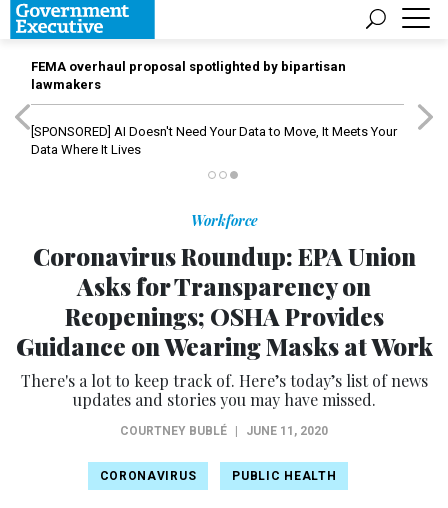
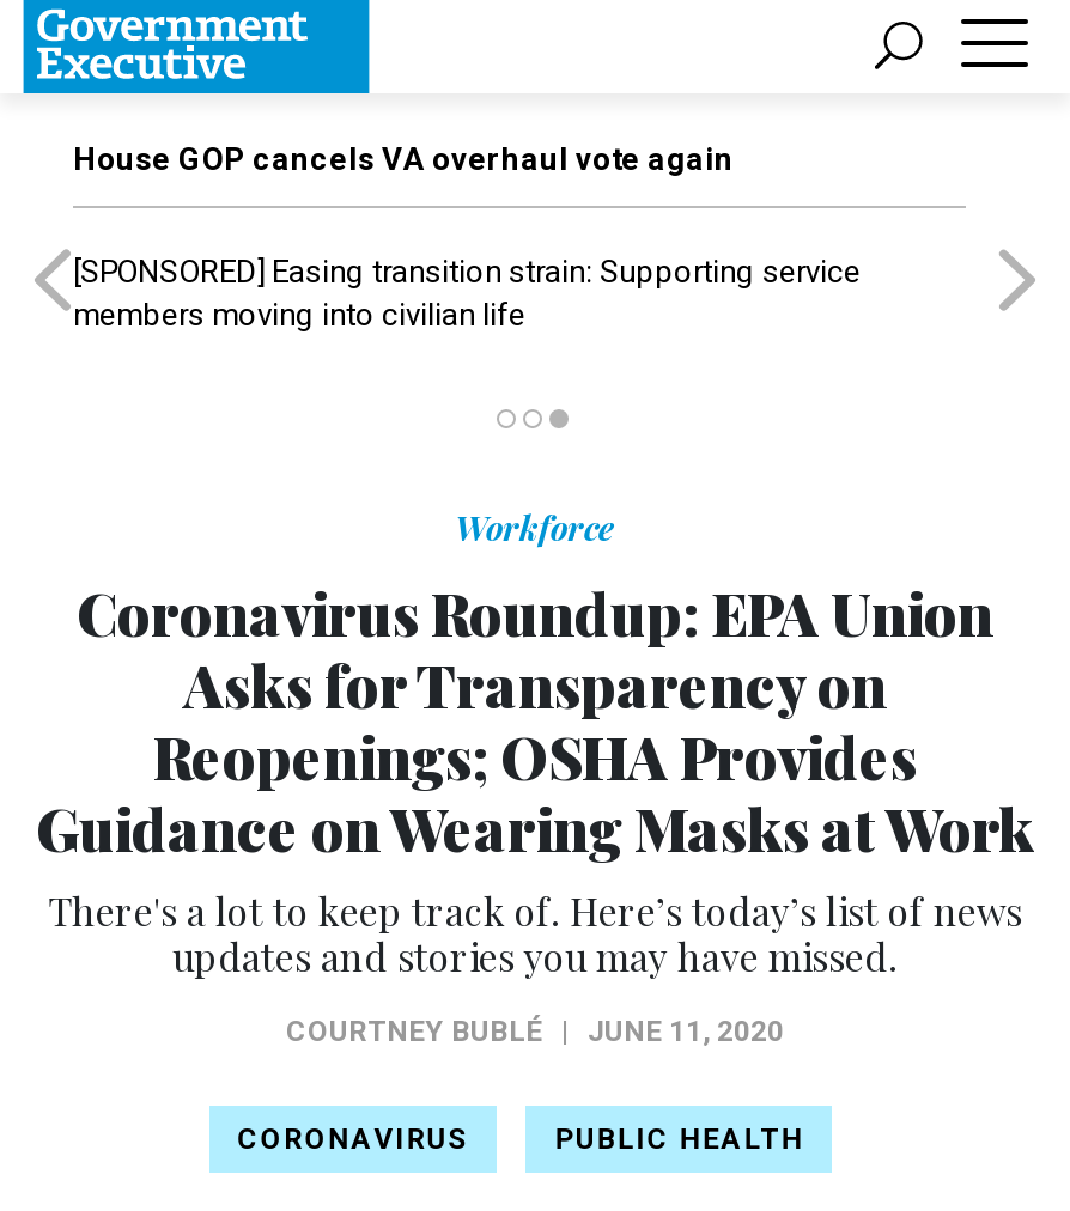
[31,59,346,92] FEMA overhaul proposal spotlighted by bipartisan | lawmakers -> [73,141,734,177] House GOP cancels VA overhaul vote again
[31,124,397,157] [SPONSORED] AI Doesn't Need Your Data to Move, It Meets Your | Data Where It Lives -> [73,254,861,333] [SPONSORED] Easing transition strain: Supporting service | members moving into civilian life

